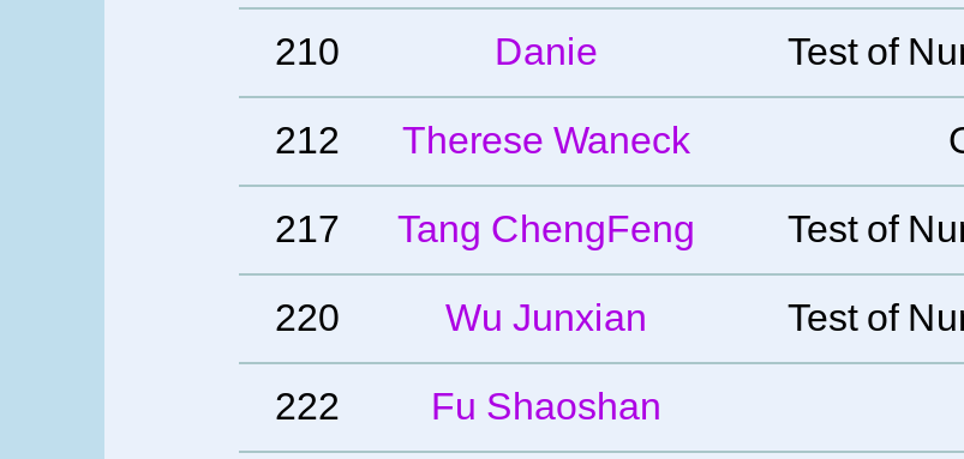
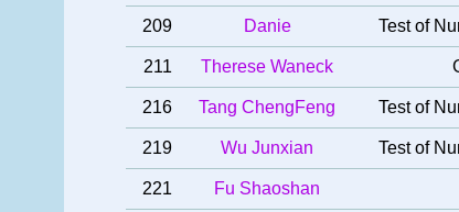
[275,31,340,72] 210 -> [142,16,172,35] 209
[275,120,690,161] 212 Therese Waneck -> [143,57,333,76] 211 Therese Waneck
[275,209,695,249] 217 Tang ChengFeng -> [142,98,335,116] 216 Tang ChengFeng
[275,297,340,338] 220 -> [142,138,172,157] 219
[275,386,340,427] 222 -> [142,179,172,198] 221

